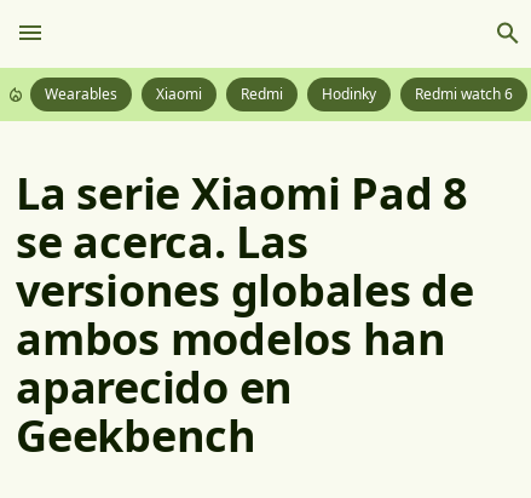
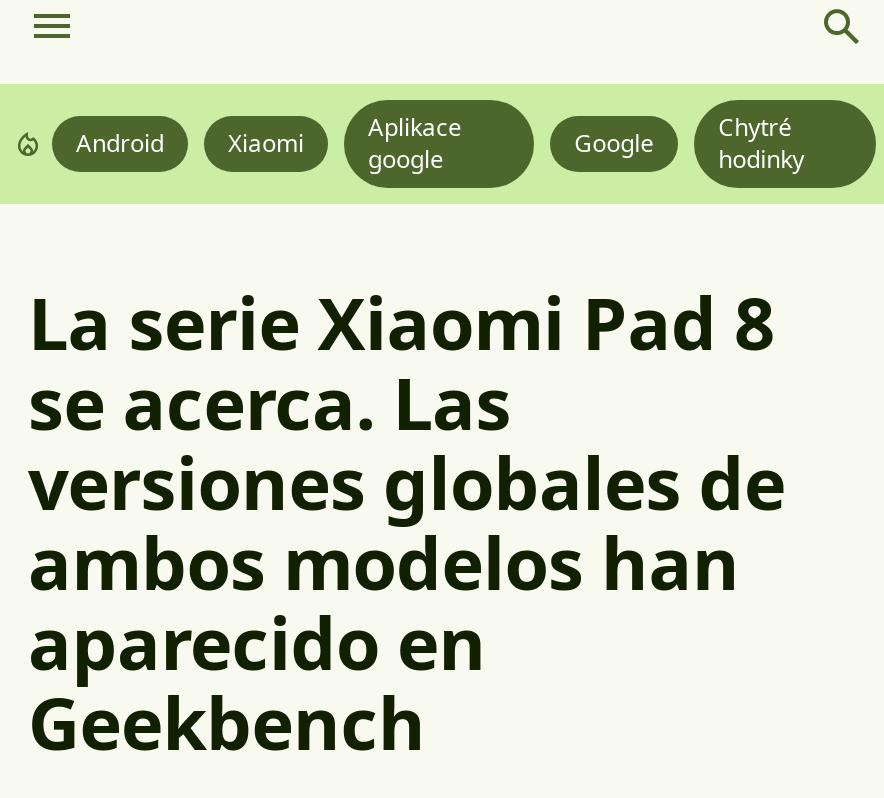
[45,84,117,104] Wearables -> [76,126,164,160] Android
[241,84,513,104] Redmi | Hodinky | Redmi watch 6 -> [368,110,804,176] Aplikace | google | Google | Chytré | hodinky

